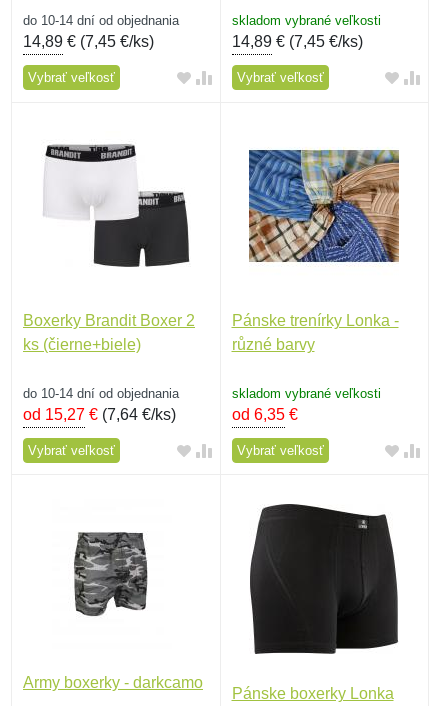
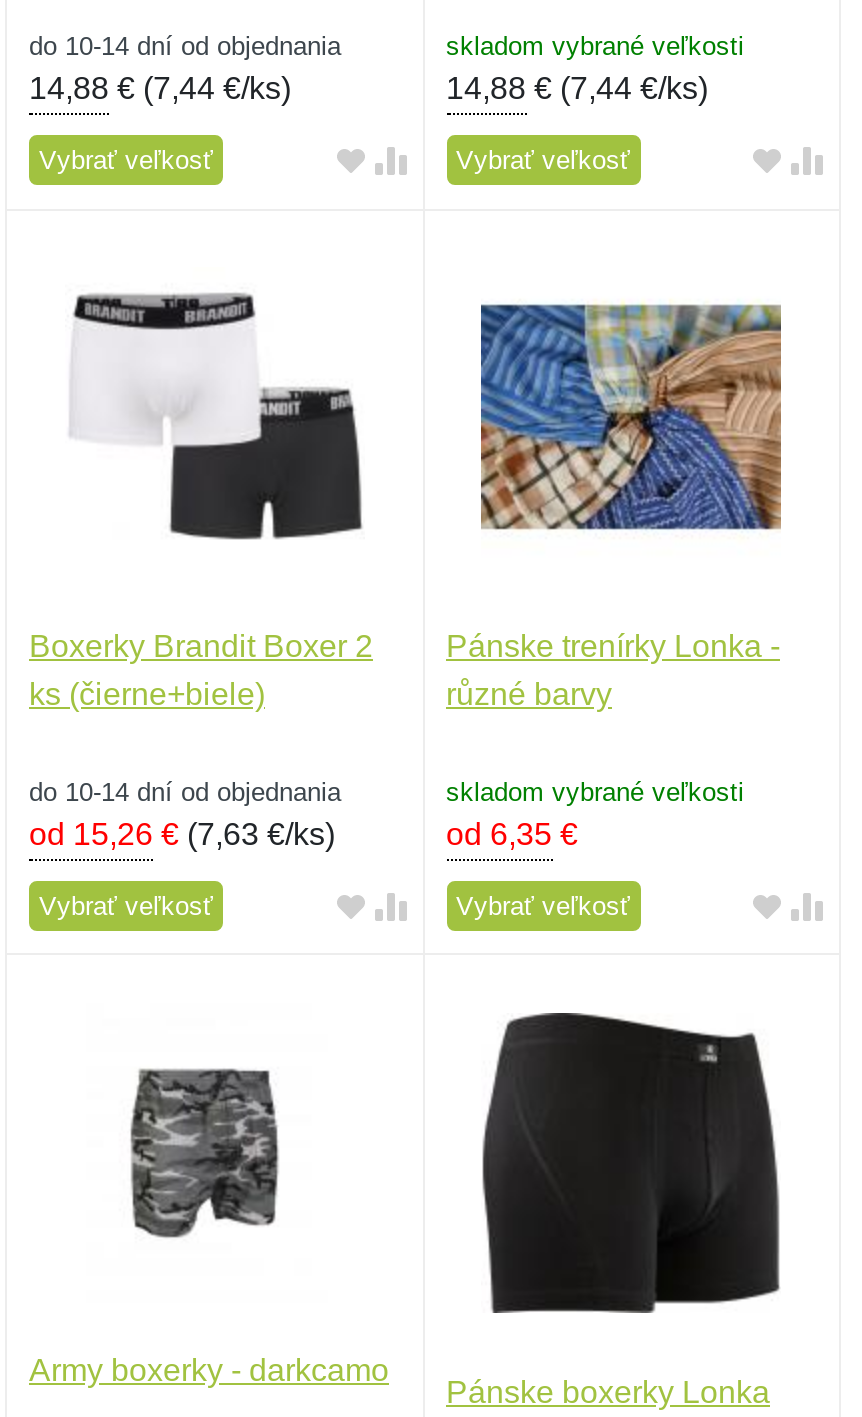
[23,33,154,50] 14,89 € (7,45 €/ks) -> [29,72,291,106] 14,88 € (7,44 €/ks)
[231,33,362,50] 14,89 € (7,45 €/ks) -> [446,72,708,106] 14,88 € (7,44 €/ks)
[23,406,176,423] od 15,27 €(7,64 €/ks) -> [29,817,335,851] od 15,26 €(7,63 €/ks)

